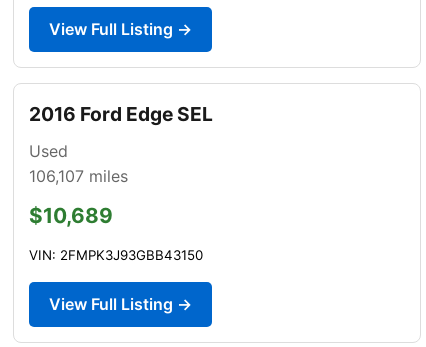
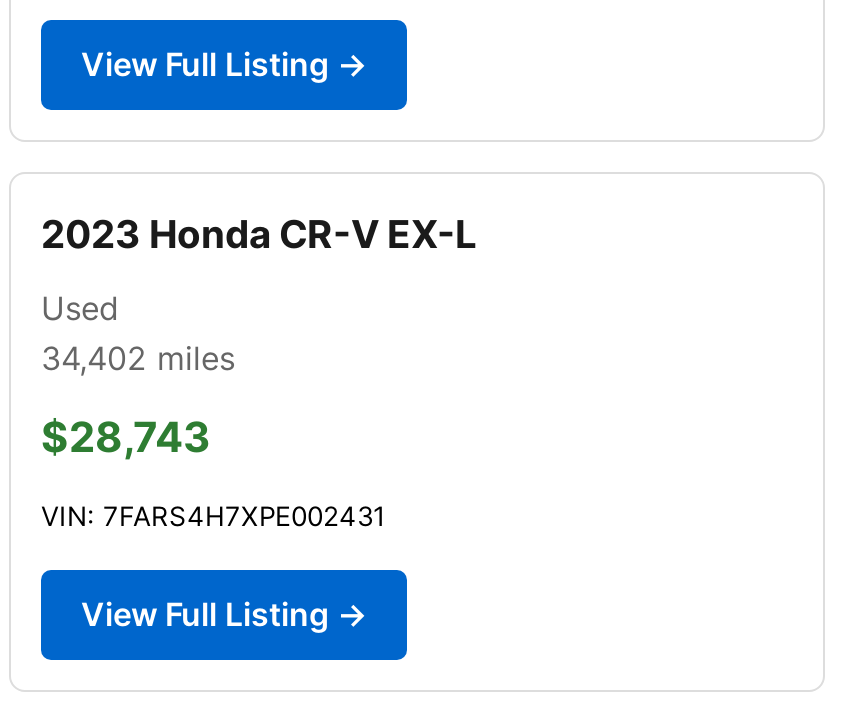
[29,102,213,126] 2016 Ford Edge SEL -> [41,210,477,258] 2023 Honda CR-V EX-L
[29,166,128,186] 106,107 miles -> [41,338,235,378] 34,402 miles
[29,203,113,228] $10,689 -> [41,412,211,462] $28,743
[29,247,203,263] VIN: 2FMPK3J93GBB43150 -> [41,500,385,532] VIN: 7FARS4H7XPE002431

